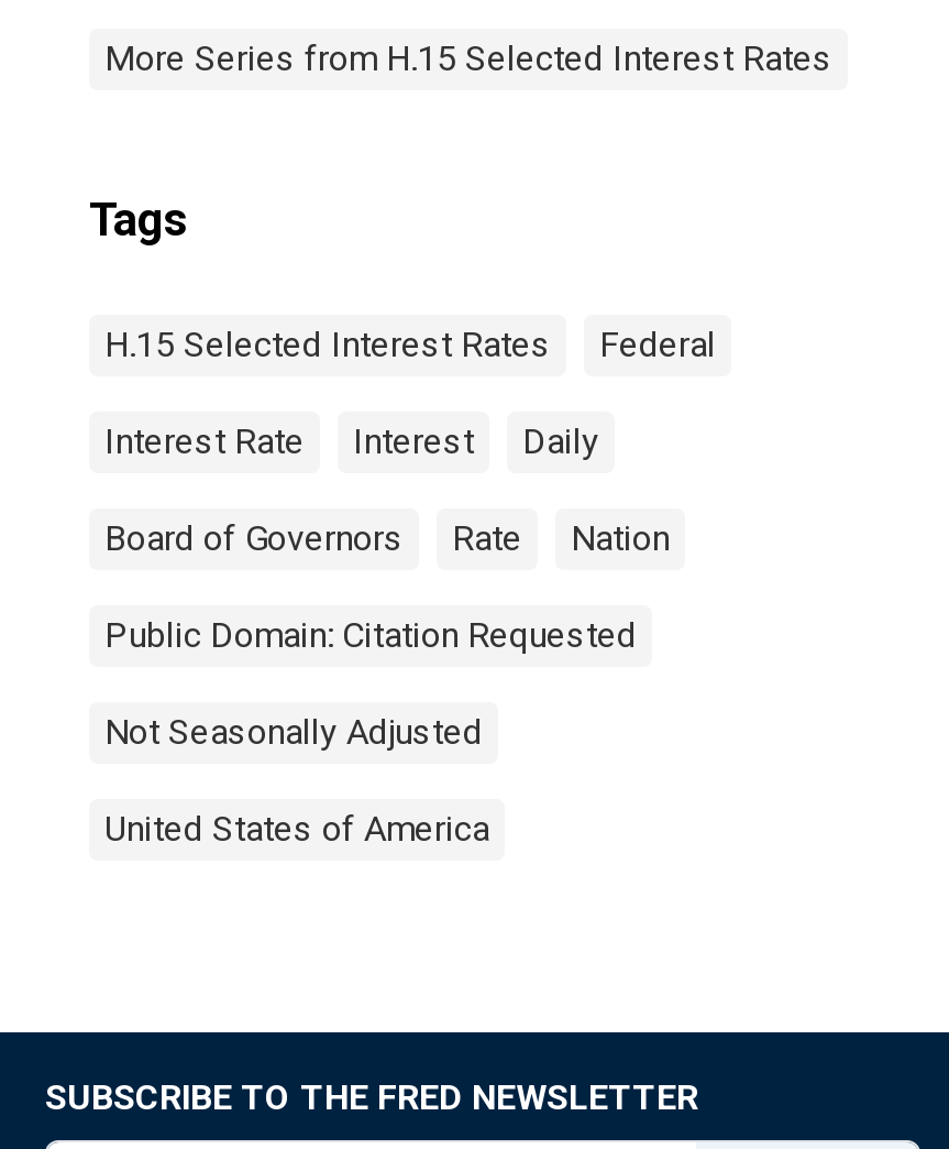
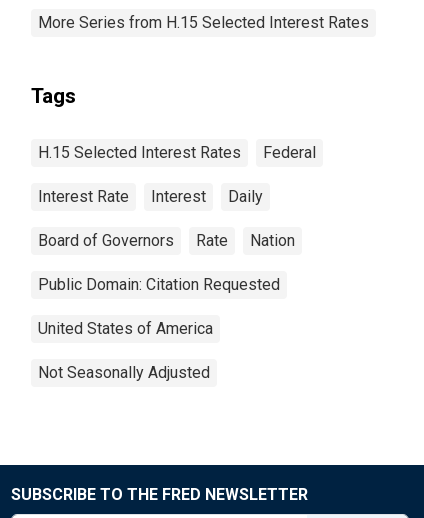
moved [104,711,483,753] -> [38,363,210,382]: Not Seasonally Adjusted
moved [104,808,489,850] -> [38,319,213,338]: United States of America

